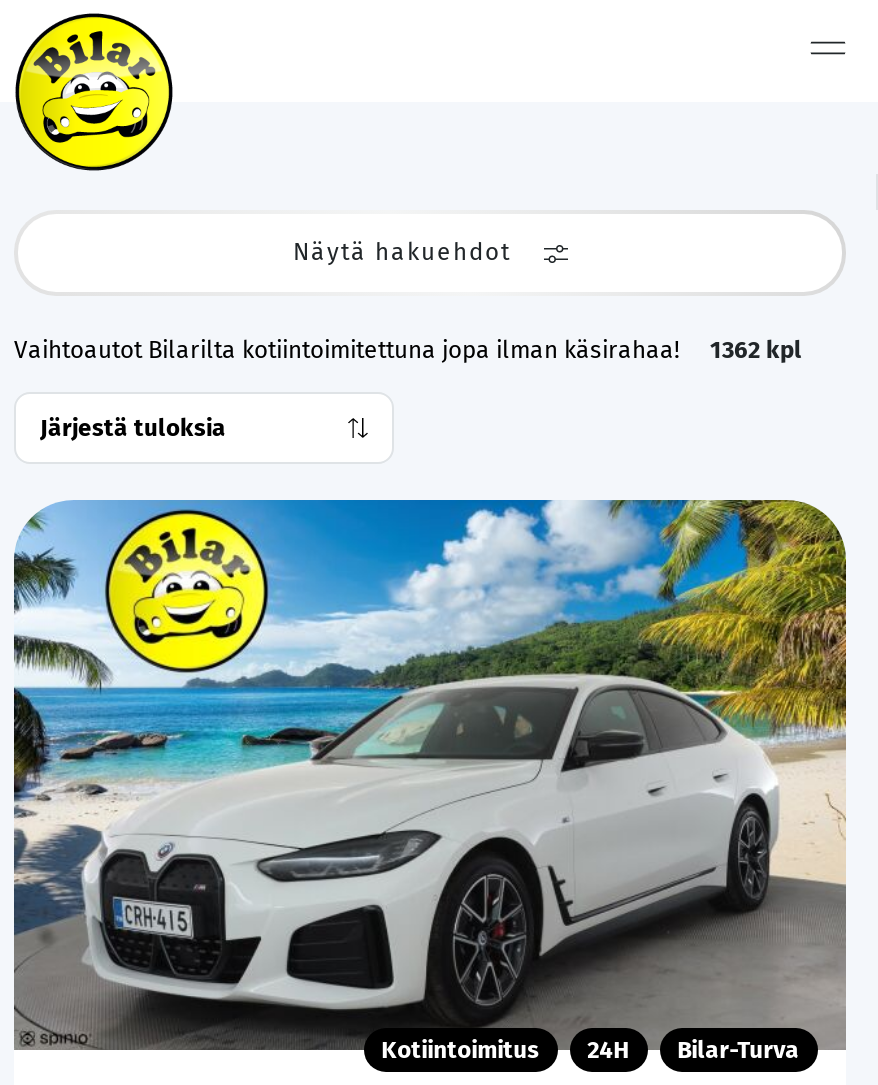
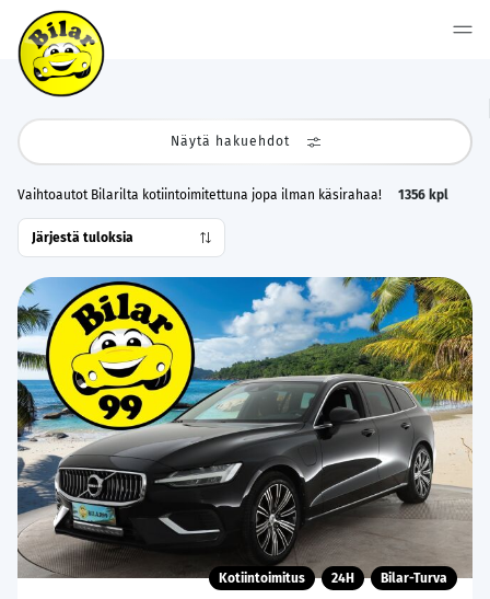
[14,336,802,364] Vaihtoautot Bilarilta kotiintoimitettuna jopa ilman käsirahaa! 1362 kpl -> [17,187,448,203] Vaihtoautot Bilarilta kotiintoimitettuna jopa ilman käsirahaa! 1356 kpl
[14,508,846,1046] [image] -> [19,280,471,575] [image]

